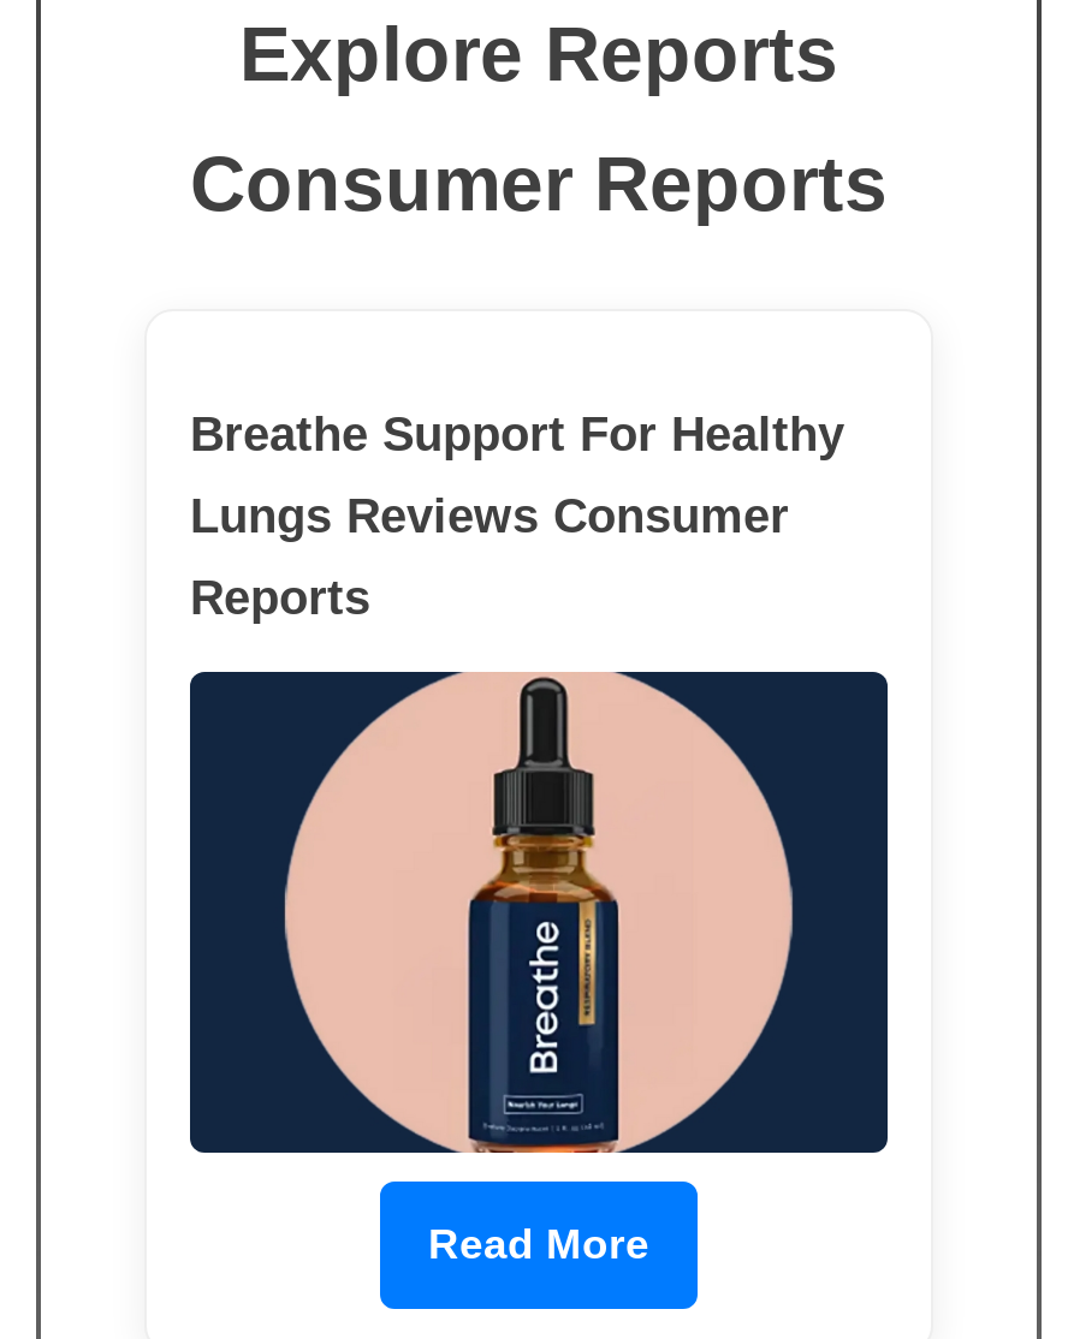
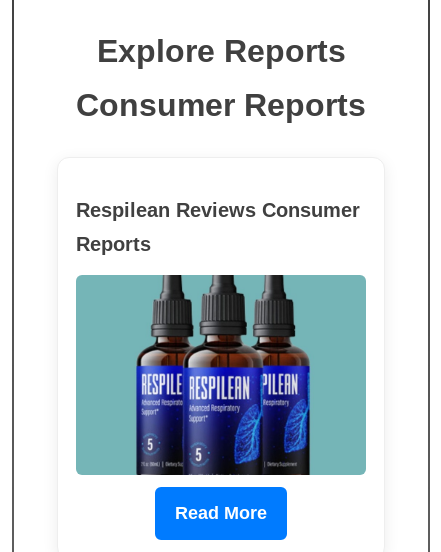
[190,409,844,543] Breathe Support For Healthy | Lungs Reviews Consumer -> [76,199,360,221] Respilean Reviews Consumer
[190,671,888,1154] [image] -> [77,274,365,476] [image]

